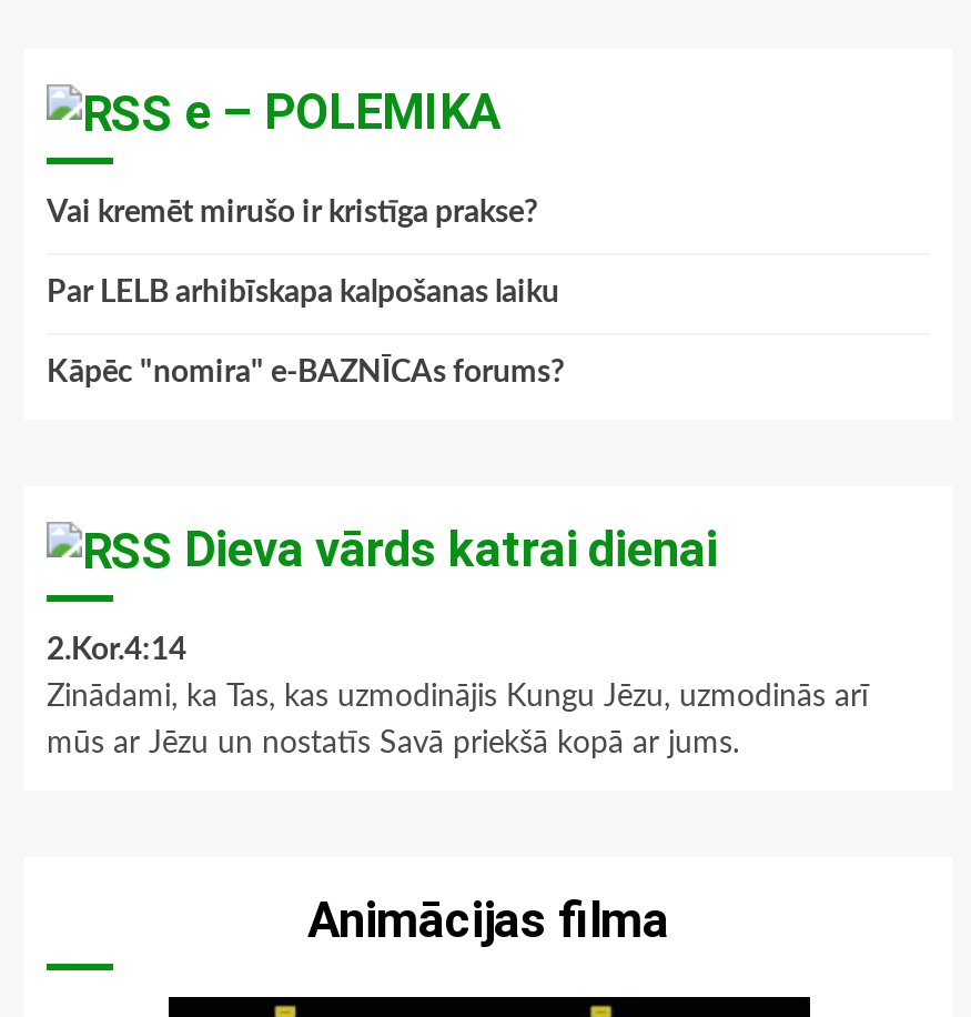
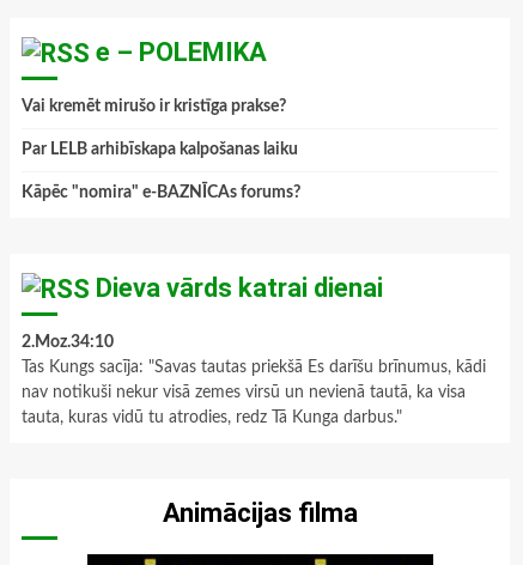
[47,636,868,761] 2.Kor.4:14 | Zinādami, ka Tas, kas uzmodinājis Kungu Jēzu, uzmodinās arī | mūs ar Jēzu un nostatīs Savā priekšā kopā ar jums. -> [22,335,486,427] 2.Moz.34:10 | Tas Kungs sacīja: "Savas tautas priekšā Es darīšu brīnumus, kādi | nav notikuši nekur visā zemes virsū un nevienā tautā, ka visa | tauta, kuras vidū tu atrodies, redz Tā Kunga darbus."

